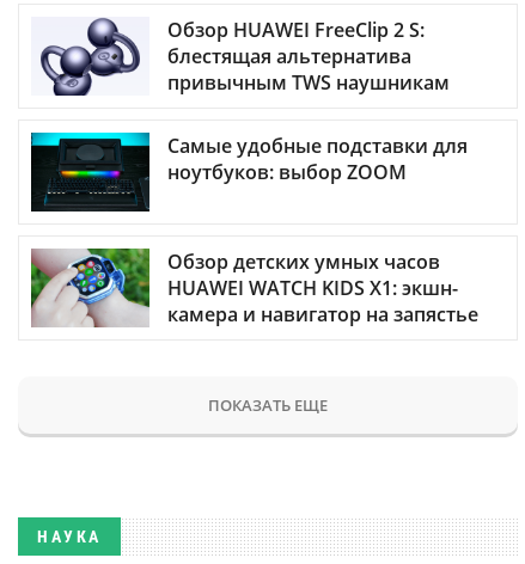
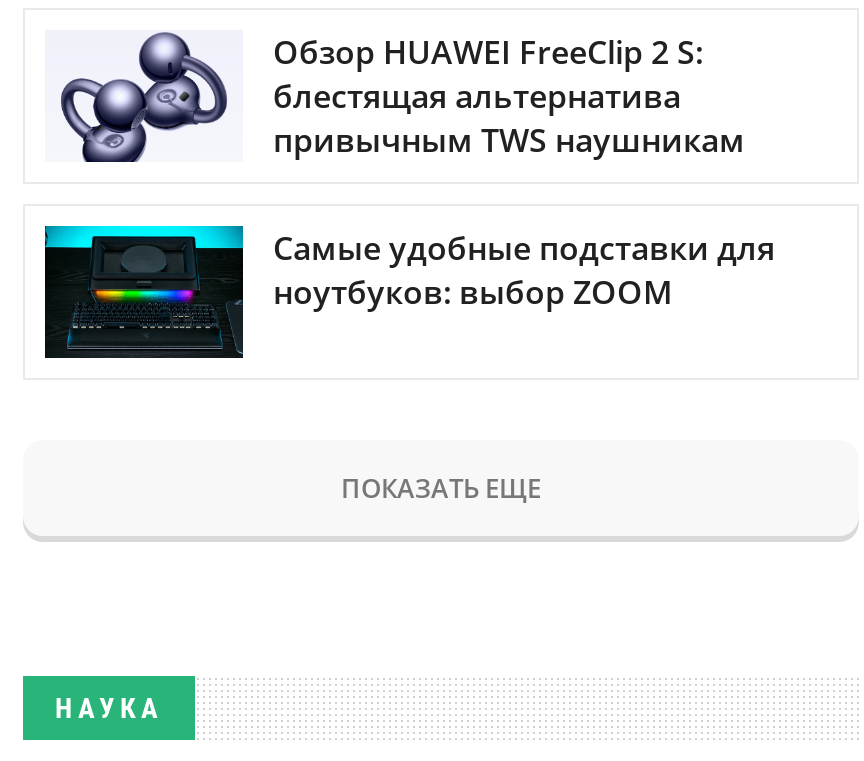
[30,247,478,328] [image] | Обзор детских умных часов | HUAWEI WATCH KIDS X1: экшн- | камера и навигатор на запястье -> none

